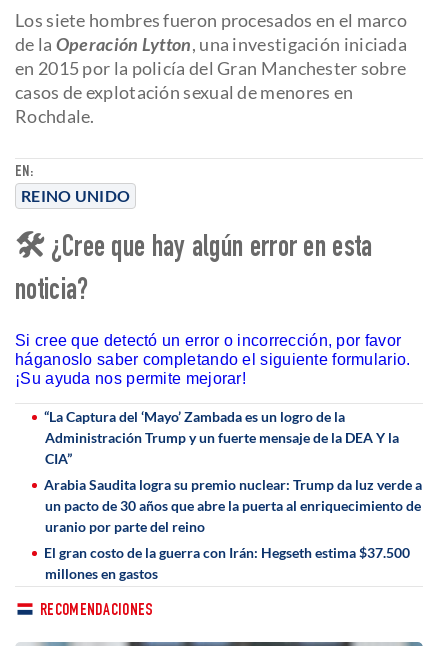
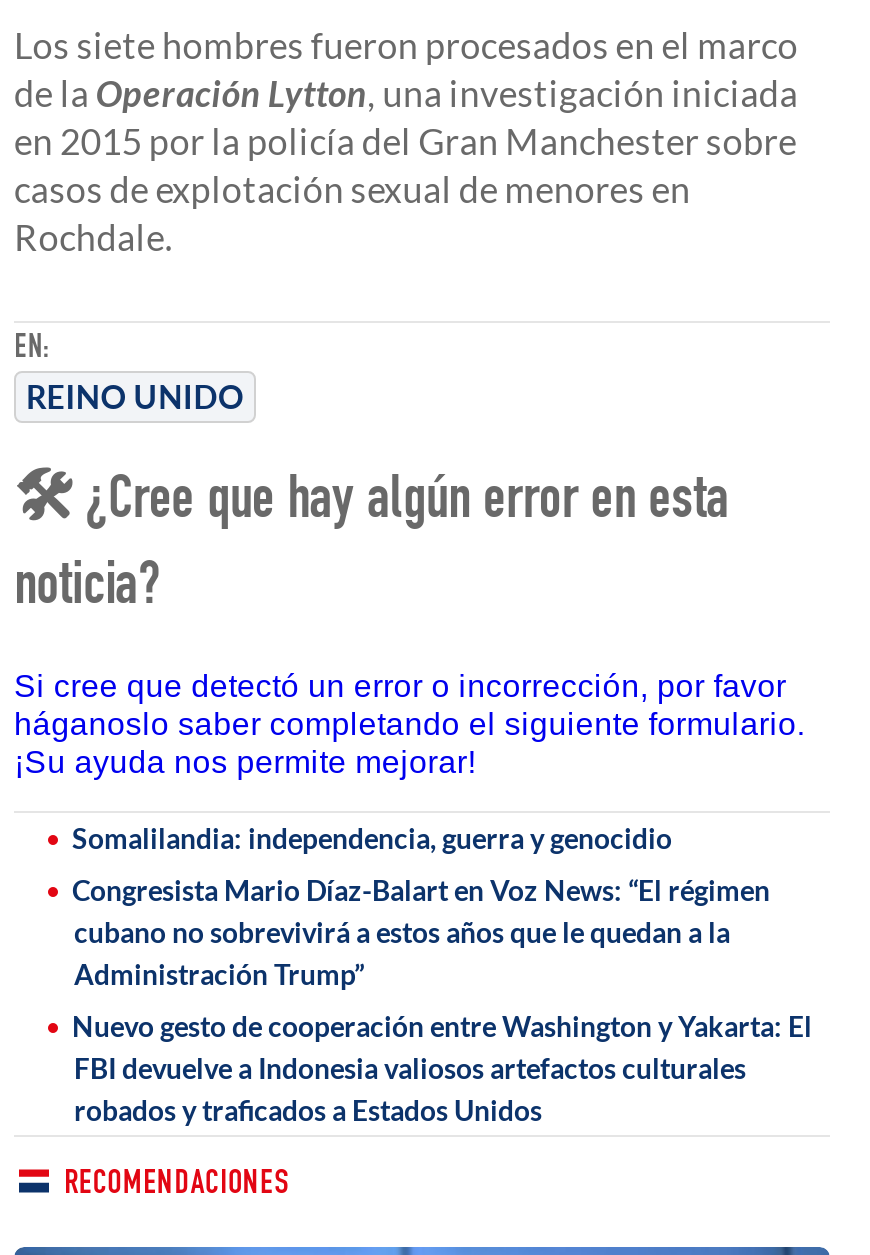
[44,408,399,467] “La Captura del ‘Mayo’ Zambada es un logro de la | Administración Trump y un fuerte mensaje de la DEA Y la | CIA” -> [72,821,672,855] Somalilandia: independencia, guerra y genocidio
[44,476,422,535] Arabia Saudita logra su premio nuclear: Trump da luz verde a | un pacto de 30 años que abre la puerta al enriquecimiento de | uranio por parte del reino -> [72,873,770,991] Congresista Mario Díaz-Balart en Voz News: “El régimen | cubano no sobrevivirá a estos años que le quedan a la | Administración Trump”
[44,544,410,582] El gran costo de la guerra con Irán: Hegseth estima $37.500 | millones en gastos -> [72,1009,812,1127] Nuevo gesto de cooperación entre Washington y Yakarta: El | FBI devuelve a Indonesia valiosos artefactos culturales | robados y traficados a Estados Unidos

